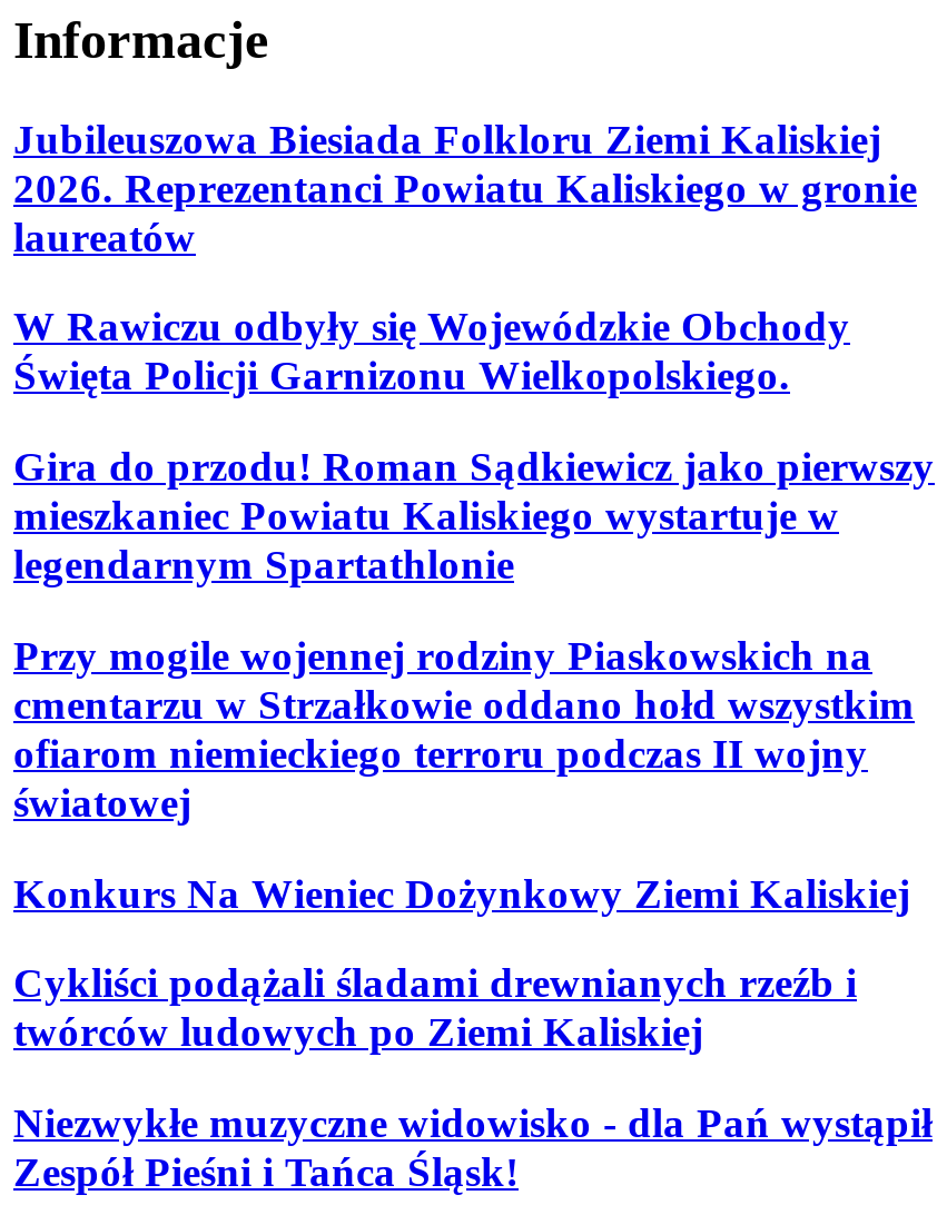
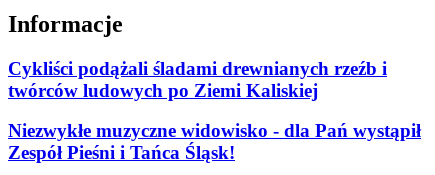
[13,115,935,916] Jubileuszowa Biesiada Folkloru Ziemi Kaliskiej | 2026. Reprezentanci Powiatu Kaliskiego w gronie | laureatów | W Rawiczu odbyły się Wojewódzkie Obchody | Święta Policji Garnizonu Wielkopolskiego. | Gira do przodu! Roman Sądkiewicz jako pierwszy | mieszkaniec Powiatu Kaliskiego wystartuje w | legendarnym Spartathlonie | Przy mogile wojennej rodziny Piaskowskich na | cmentarzu w Strzałkowie oddano hołd wszystkim | ofiarom niemieckiego terroru podczas II wojny | światowej | Konkurs Na Wieniec Dożynkowy Ziemi Kaliskiej -> none

